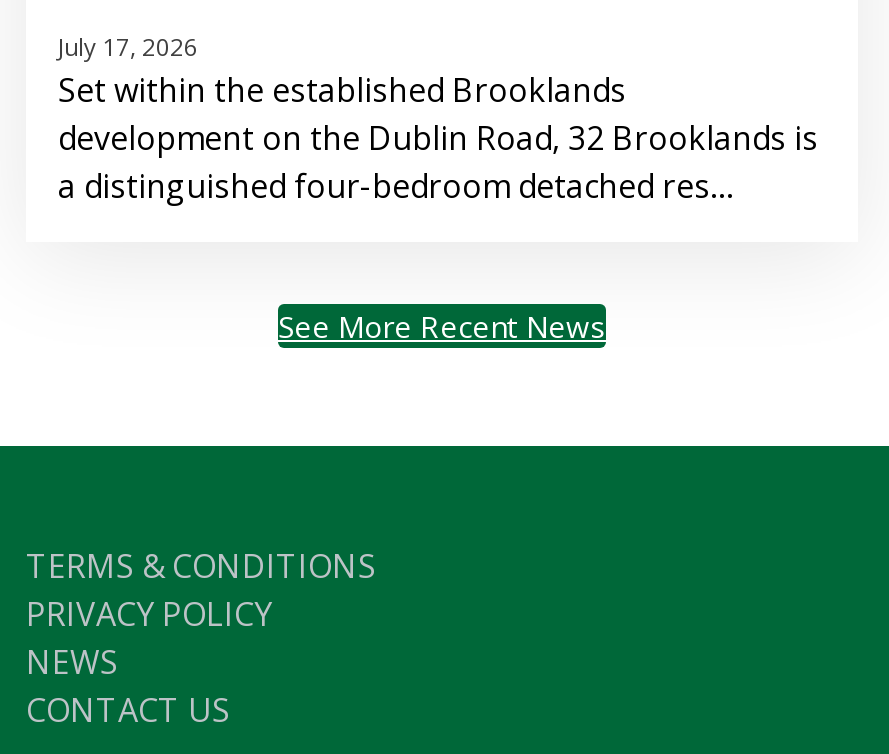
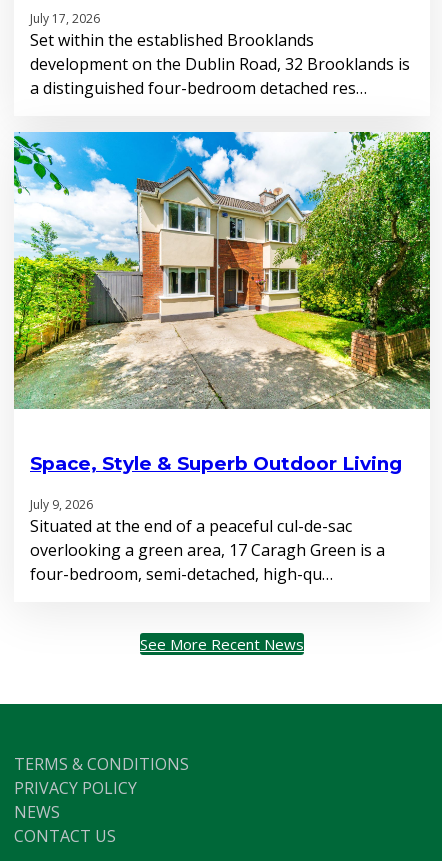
none -> [13,131,431,410] [image]
none -> [30,452,402,585] Space, Style & Superb Outdoor Living | July 9, 2026 | Situated at the end of a peaceful cul-de-sac | overlooking a green area, 17 Caragh Green is a | four-bedroom, semi-detached, high-qu…

